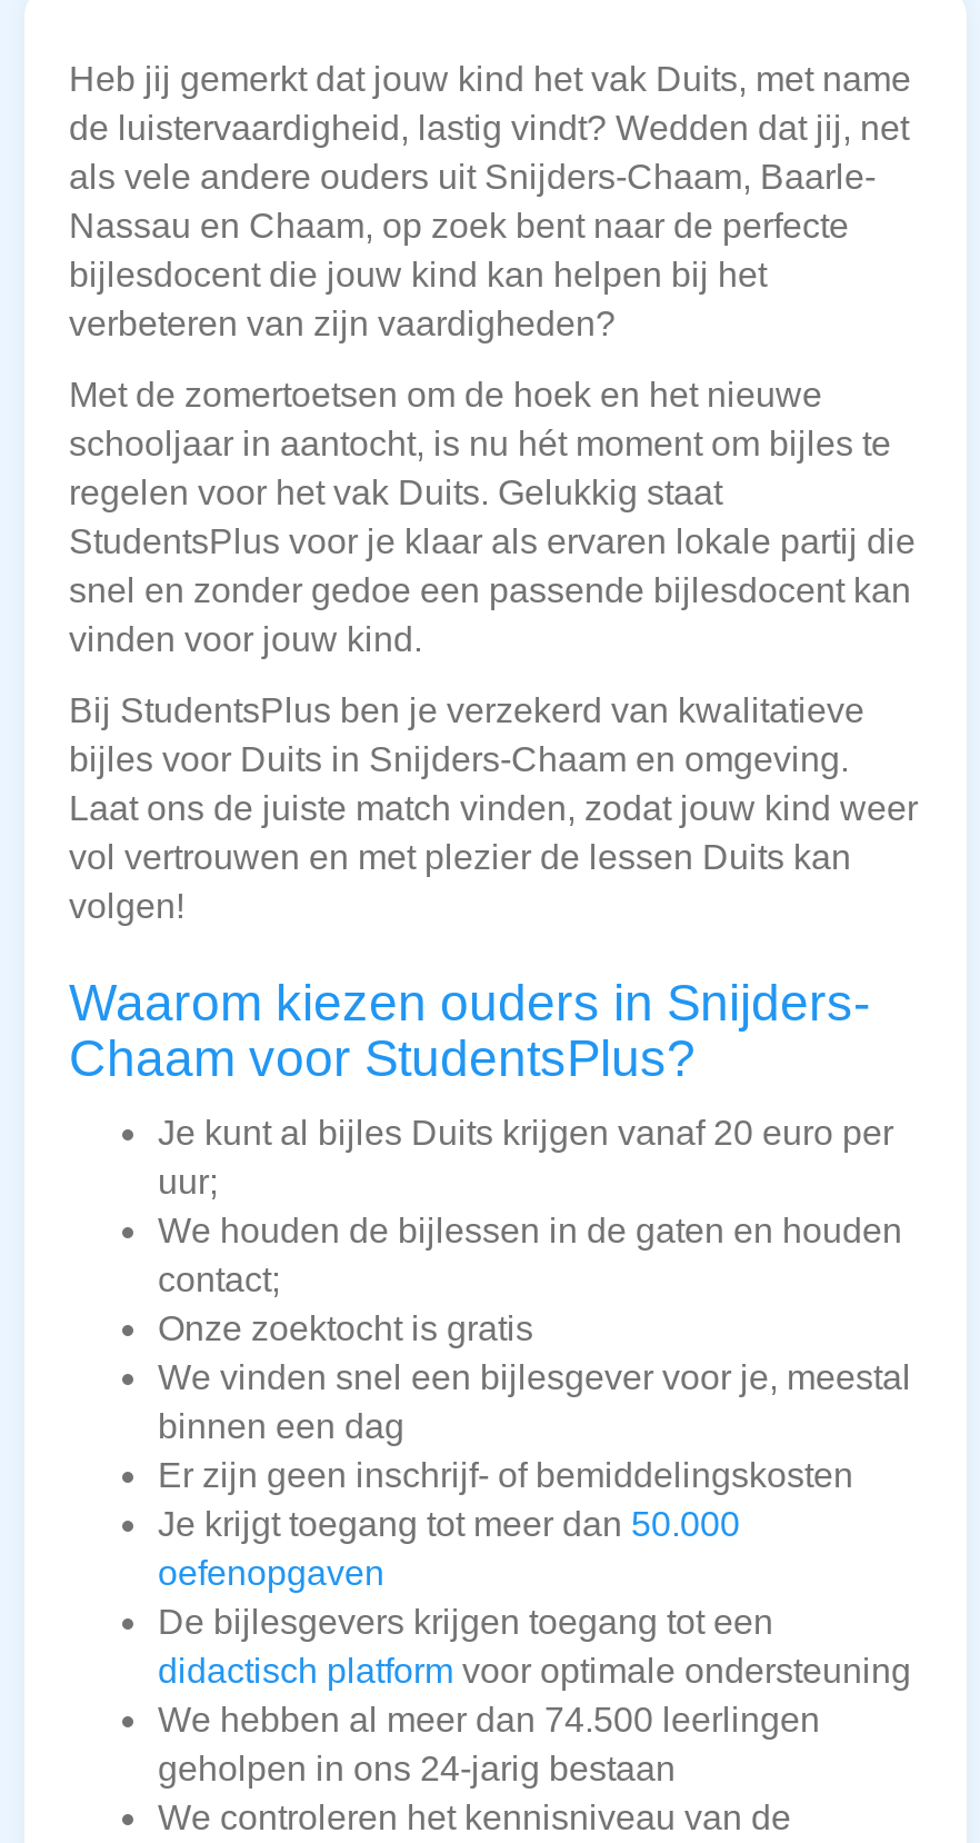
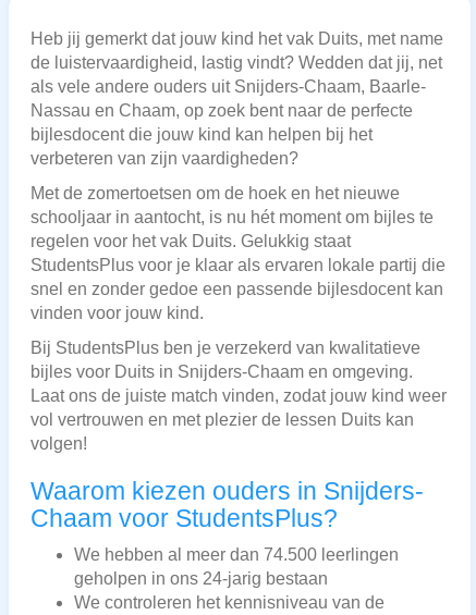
[158,1114,911,1690] Je kunt al bijles Duits krijgen vanaf 20 euro per | uur; | We houden de bijlessen in de gaten en houden | contact; | Onze zoektocht is gratis | We vinden snel een bijlesgever voor je, meestal | binnen een dag | Er zijn geen inschrijf- of bemiddelingskosten | Je krijgt toegang tot meer dan 50.000 | oefenopgaven | De bijlesgevers krijgen toegang tot een | didactisch platform voor optimale ondersteuning -> none

